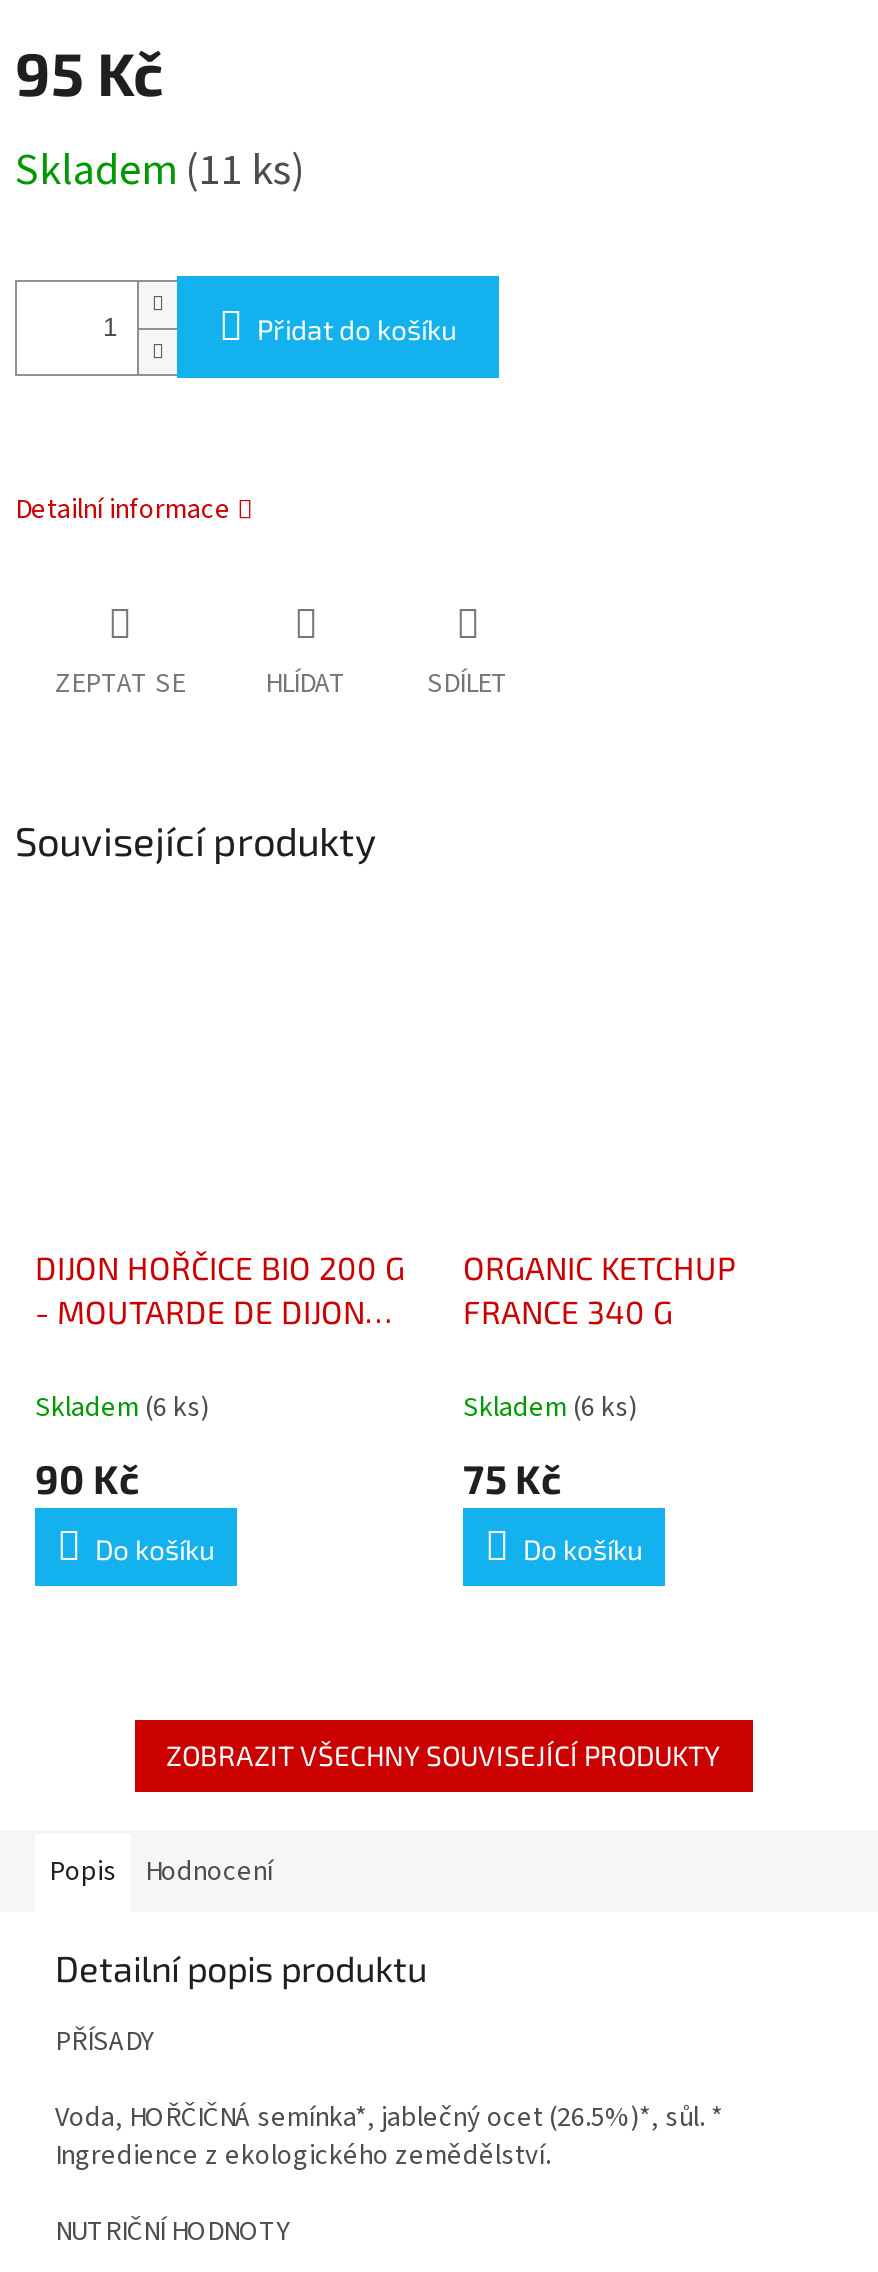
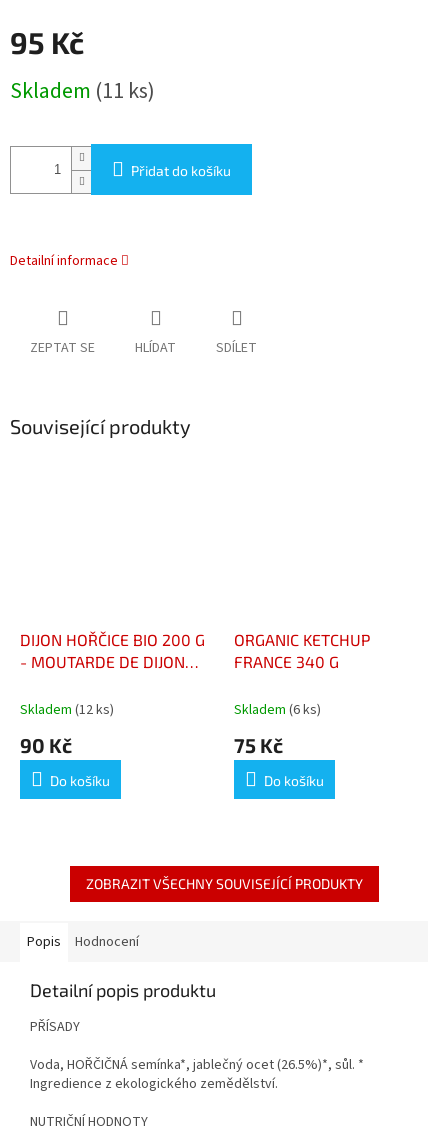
[35,1387,209,1427] Skladem (6 ks) -> [20,700,114,720] Skladem (12 ks)

